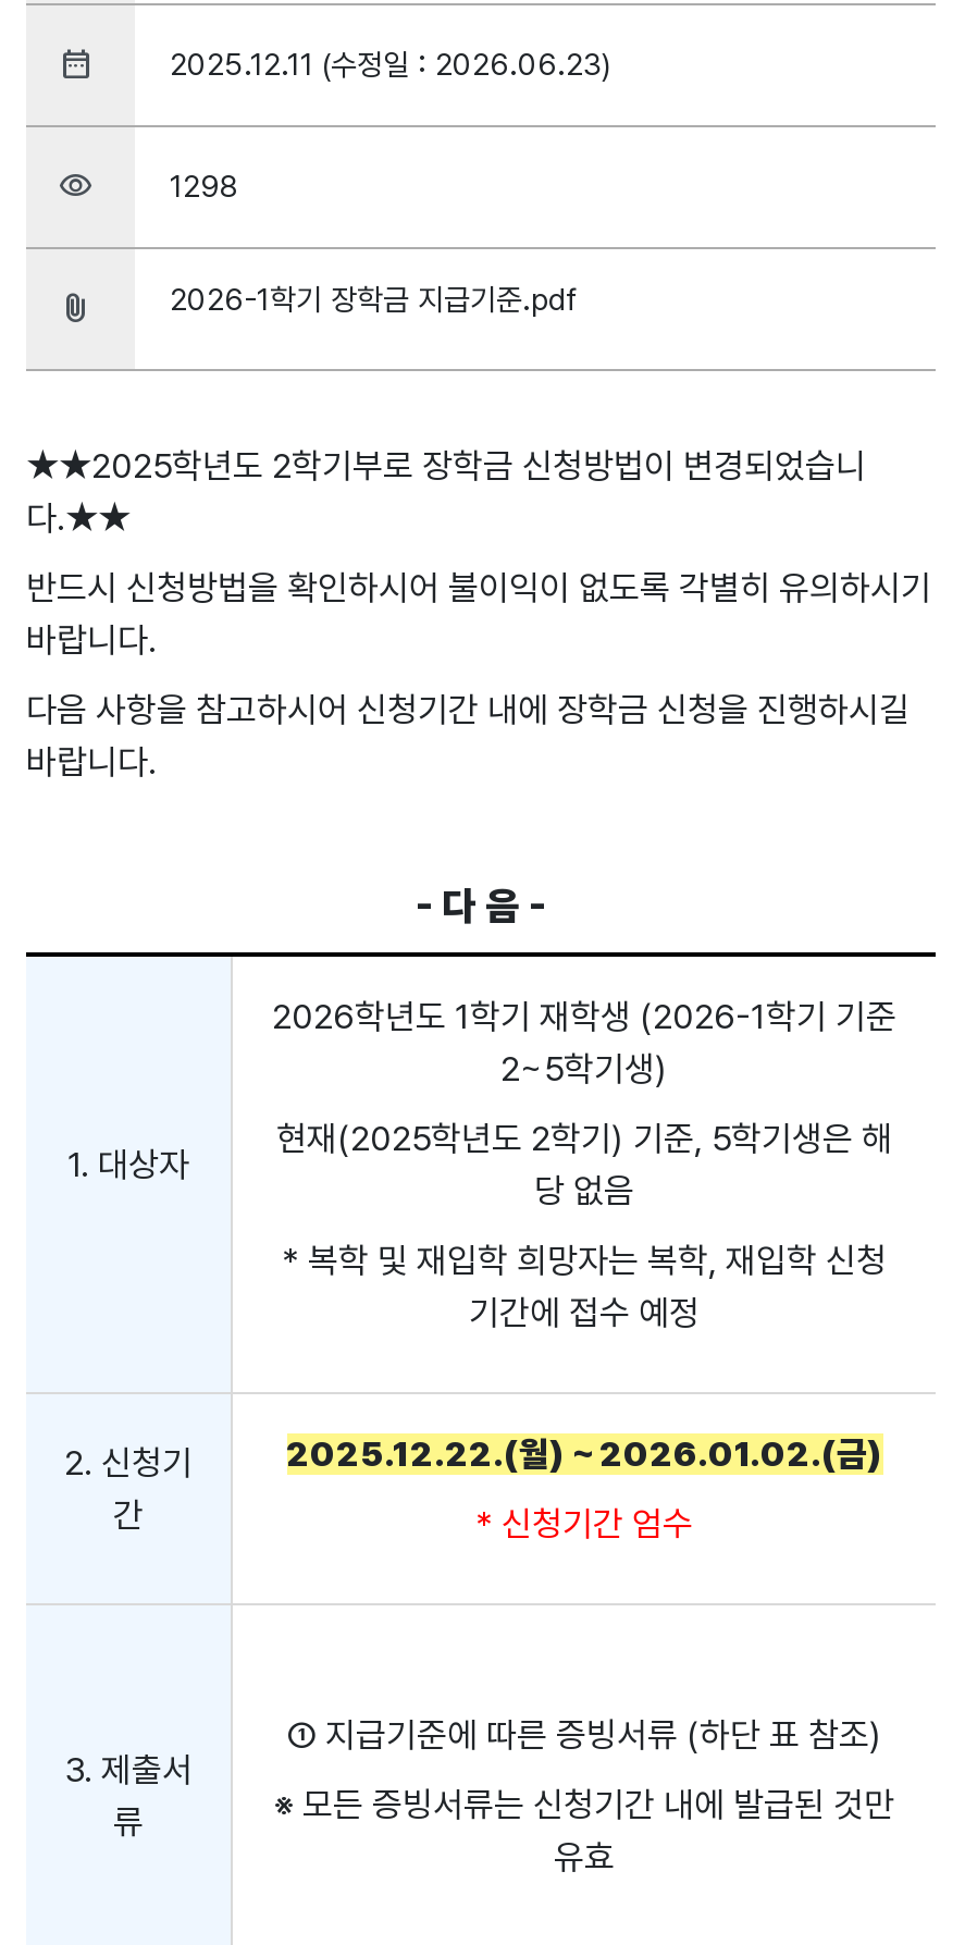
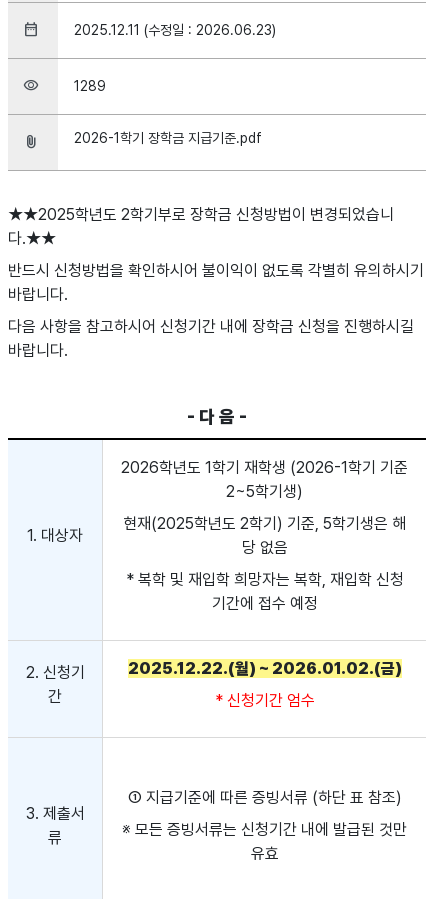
[170,169,239,204] 1298 -> [74,78,106,94] 1289

